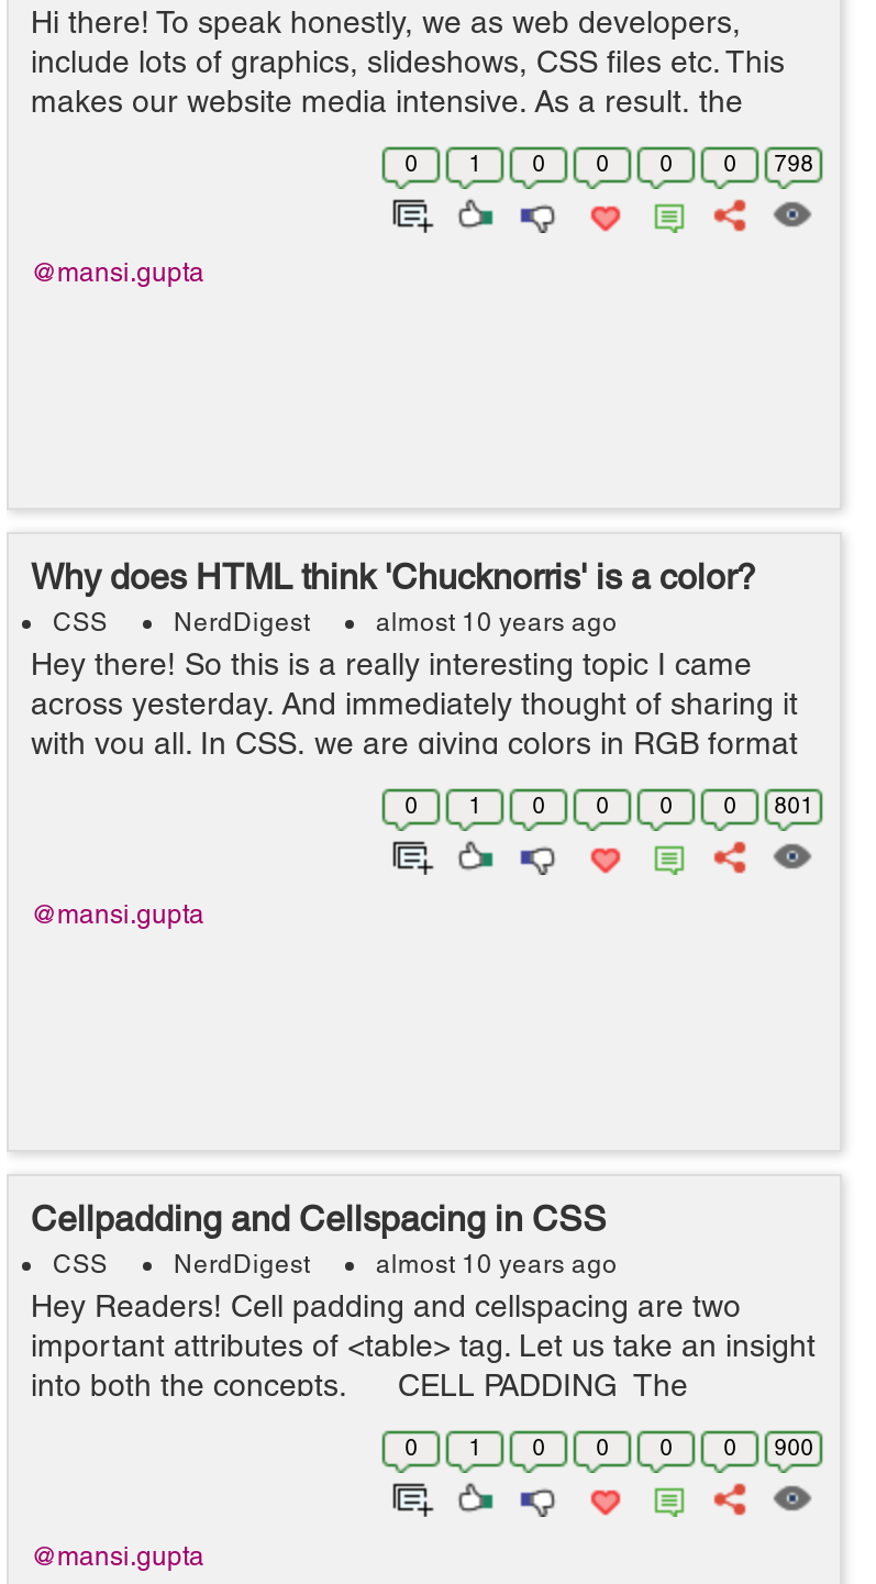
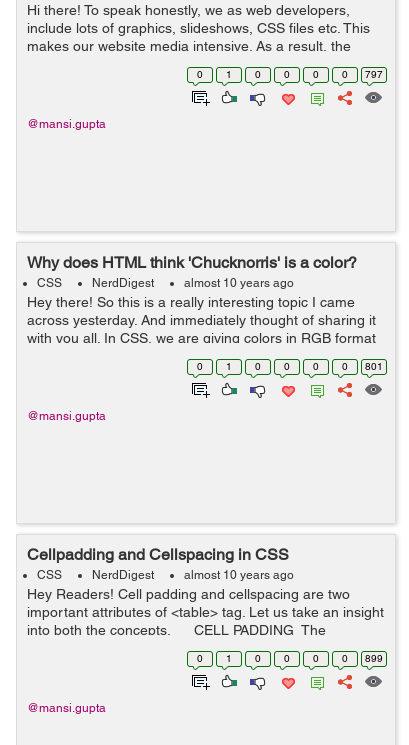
[774,149,814,176] 798 -> [365,68,383,80] 797
[405,1433,814,1460] 0 1 0 0 0 0 900 -> [197,652,383,664] 0 1 0 0 0 0 899

